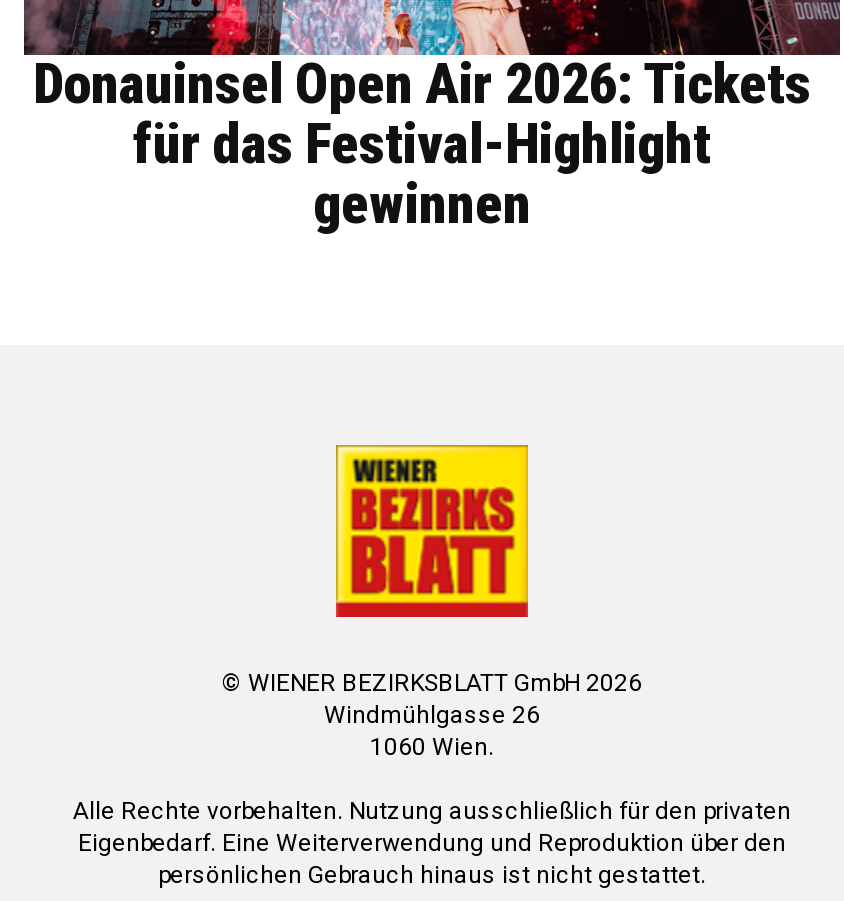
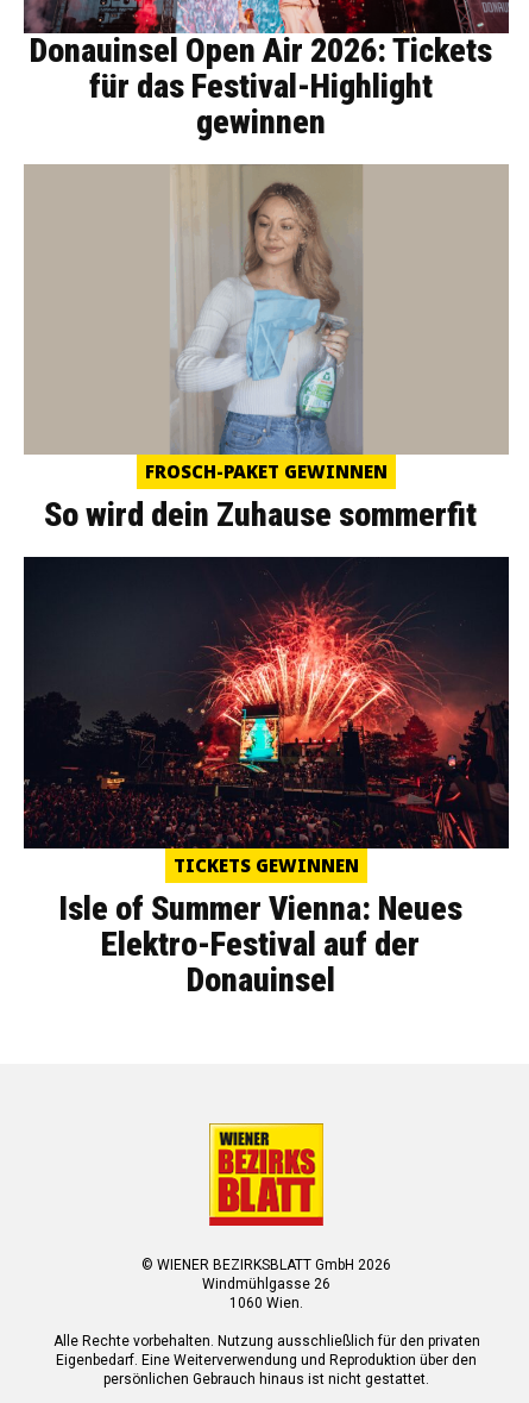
none -> [24,556,508,1000] [image] | TICKETS GEWINNEN | Isle of Summer Vienna: Neues | Elektro-Festival auf der | Donauinsel
none -> [25,163,508,535] [image] | FROSCH-PAKET GEWINNEN | So wird dein Zuhause sommerfit

